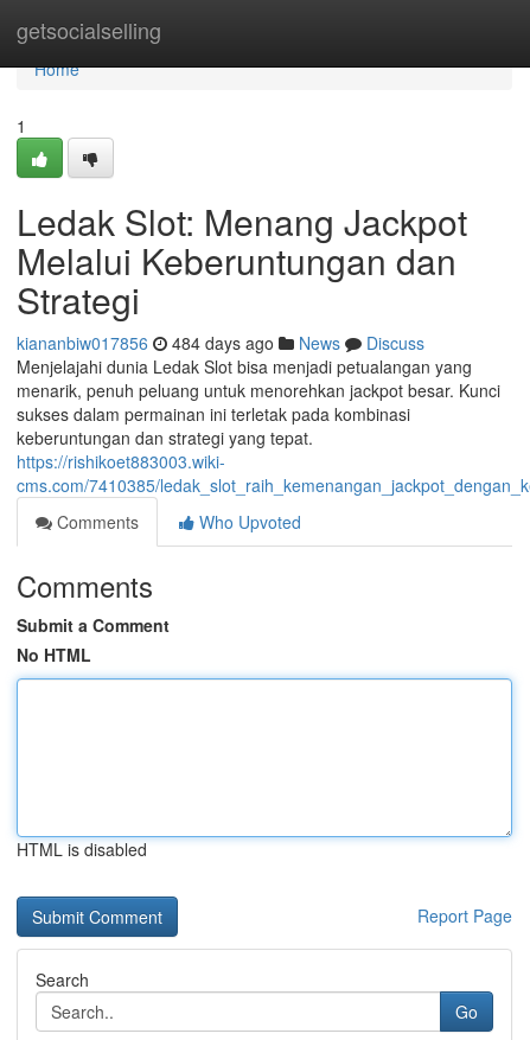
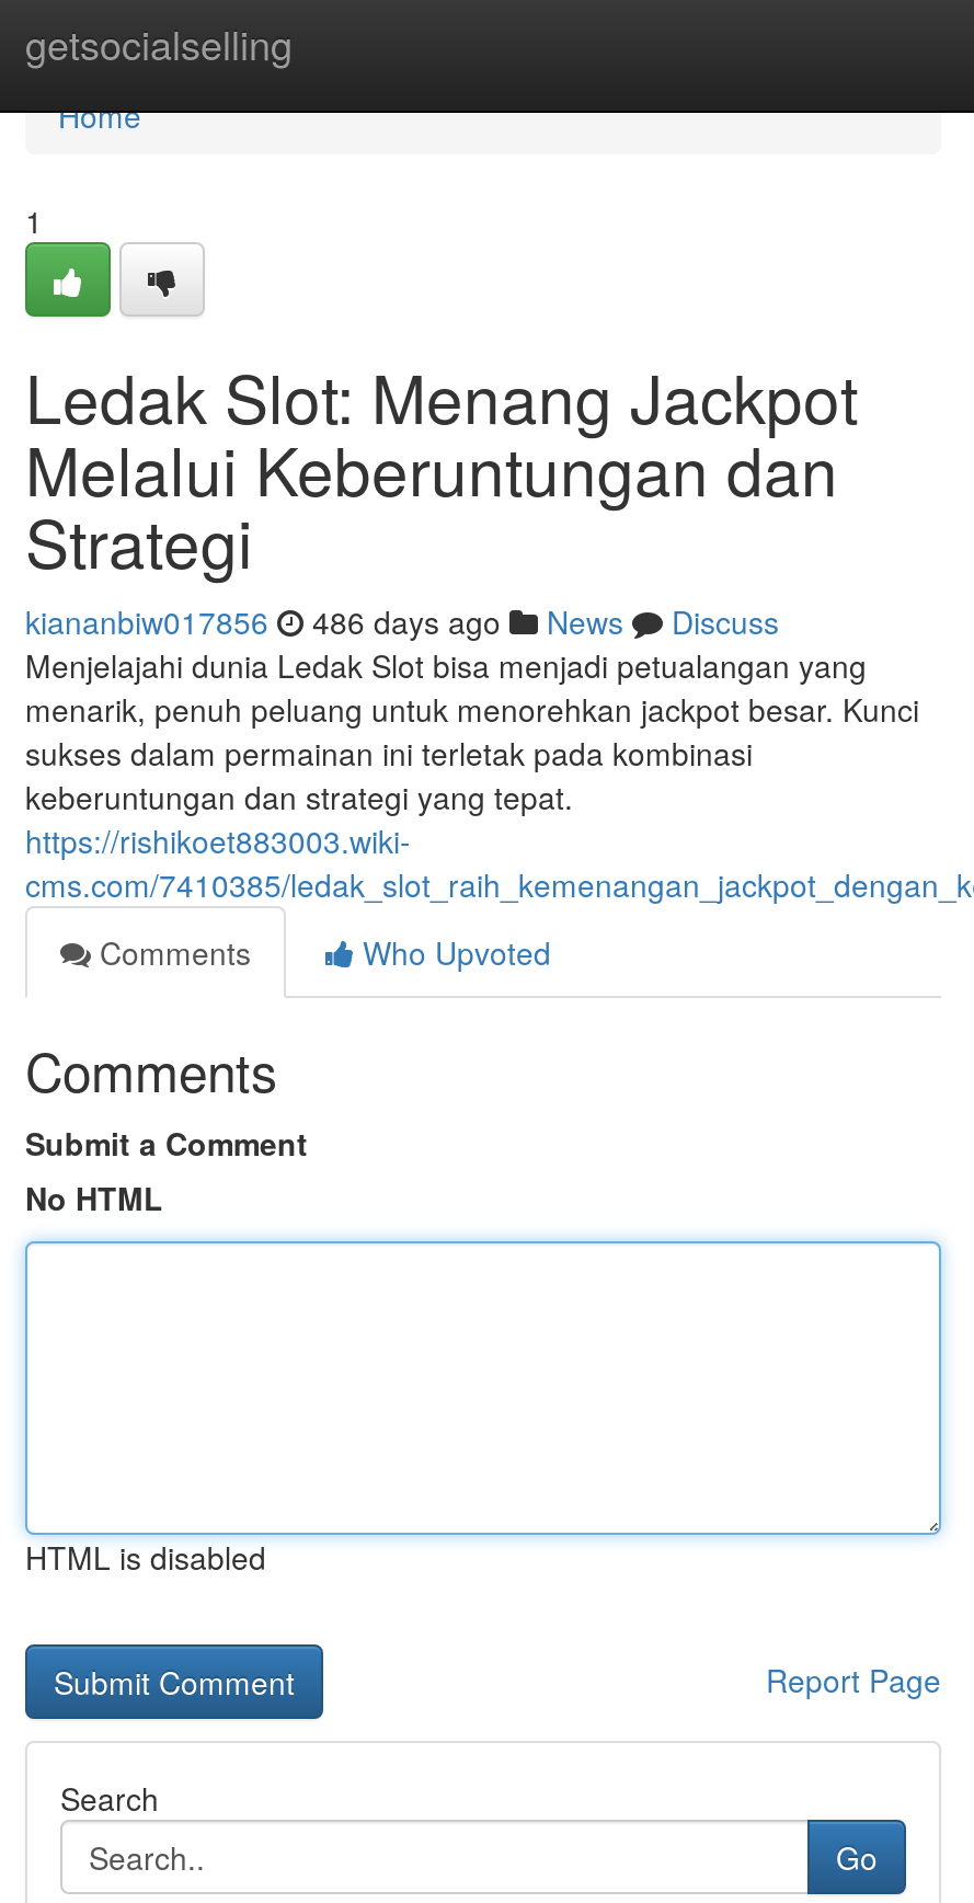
[17,331,424,355] kiananbiw017856 484 days ago News Discuss -> [25,599,779,643] kiananbiw017856 486 days ago News Discuss

